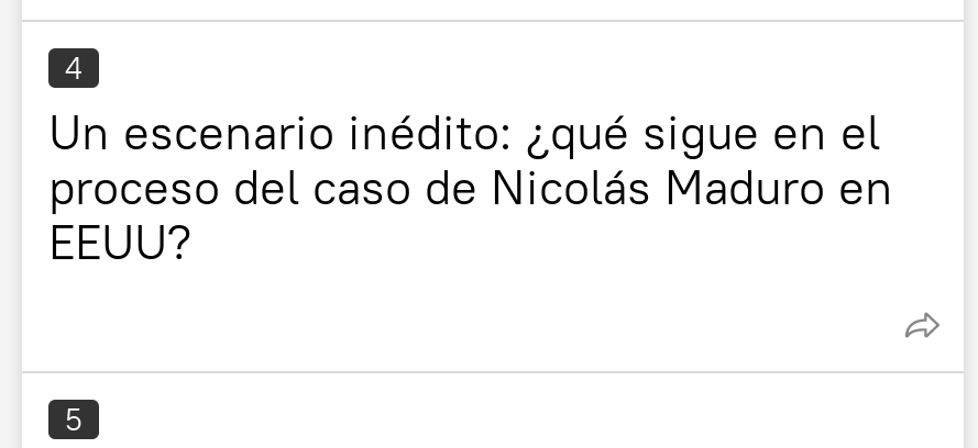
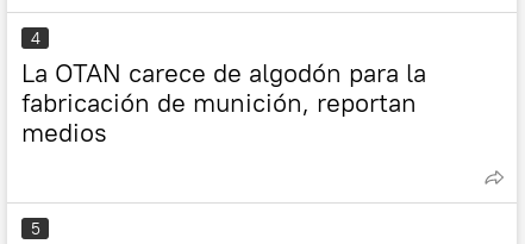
[48,101,893,272] Un escenario inédito: ¿qué sigue en el | proceso del caso de Nicolás Maduro en | EEUU? -> [21,56,426,149] La OTAN carece de algodón para la | fabricación de munición, reportan | medios

